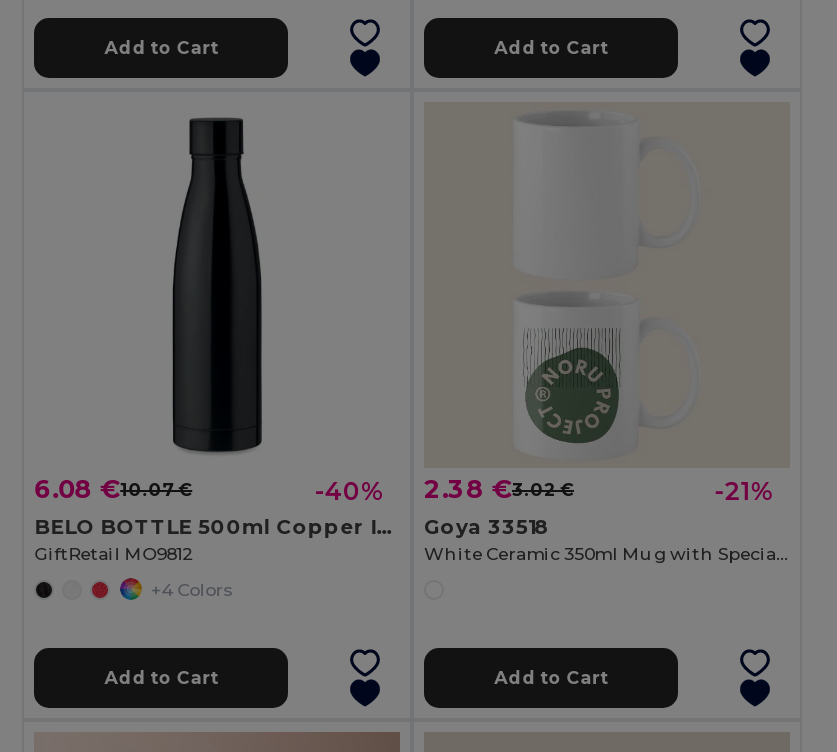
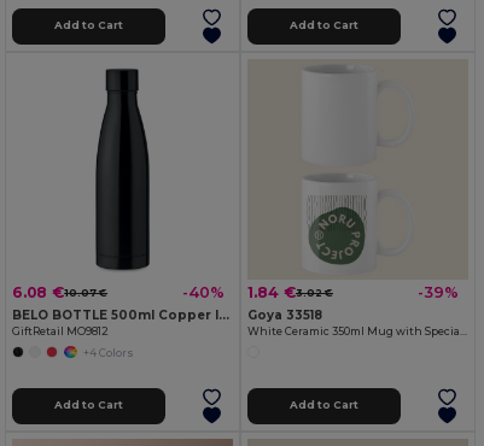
[315,475,574,506] -40% 2.38 €3.02 € -> [182,283,333,301] -40% 1.84 €3.02 €
[715,476,775,506] -21% -> [418,283,459,301] -39%

